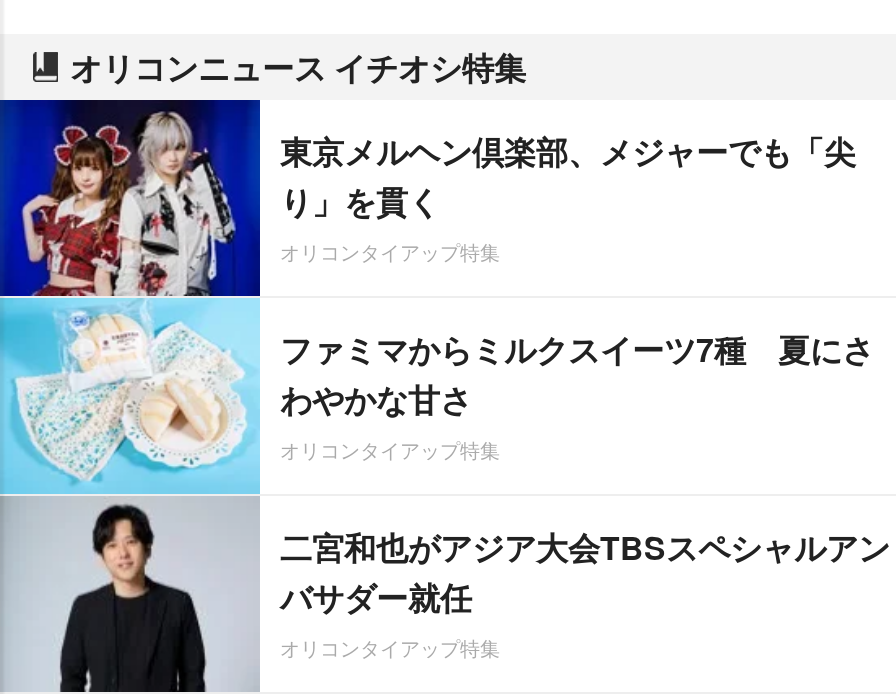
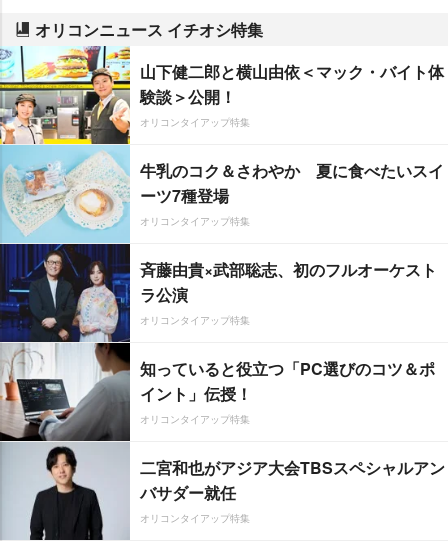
[6,98,856,496] [image] | 東京メルヘン倶楽部、メジャーでも「尖 | り」を貫く -> [3,45,444,442] [image] | 山下健二郎と横山由依＜マック・バイト体 | 験談＞公開！
[280,327,874,423] ファミマからミルクスイーツ7種 夏にさ | わやかな甘さ -> [140,159,444,405] 牛乳のコク＆さわやか 夏に食べたいスイ | ーツ7種登場 | オリコンタイアップ特集 | 斉藤由貴×武部聡志、初のフルオーケスト | ラ公演 | オリコンタイアップ特集 | 知っていると役立つ「PC選びのコツ＆ポ | イント」伝授！

